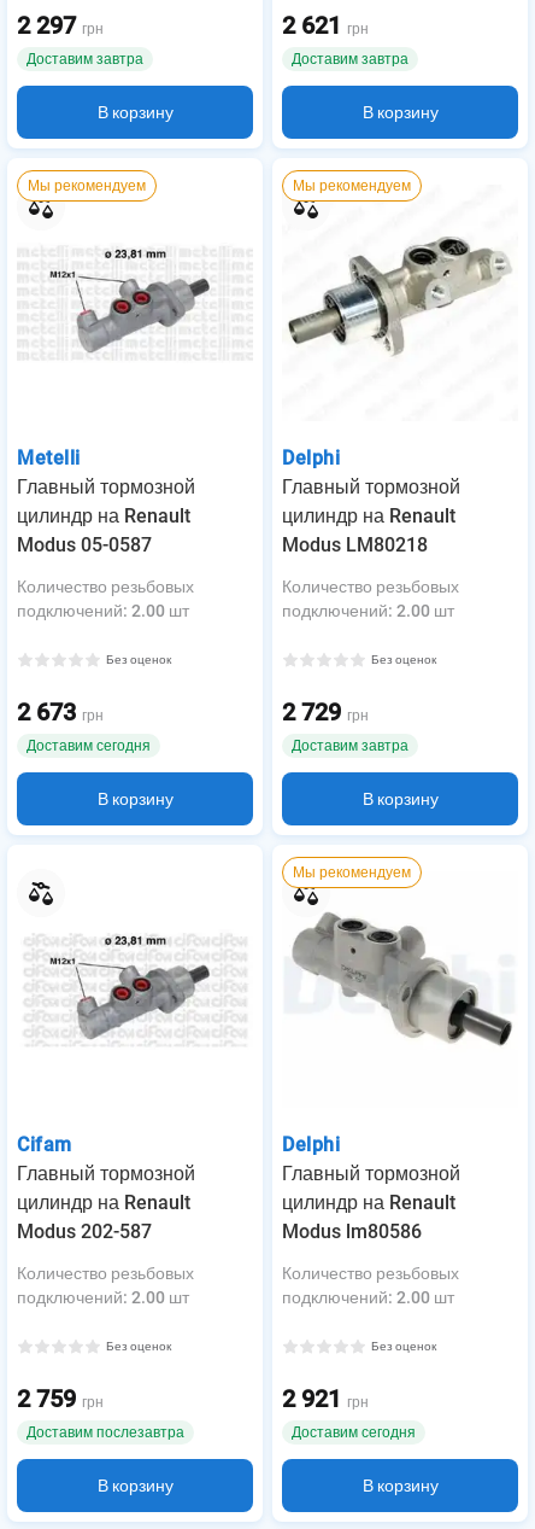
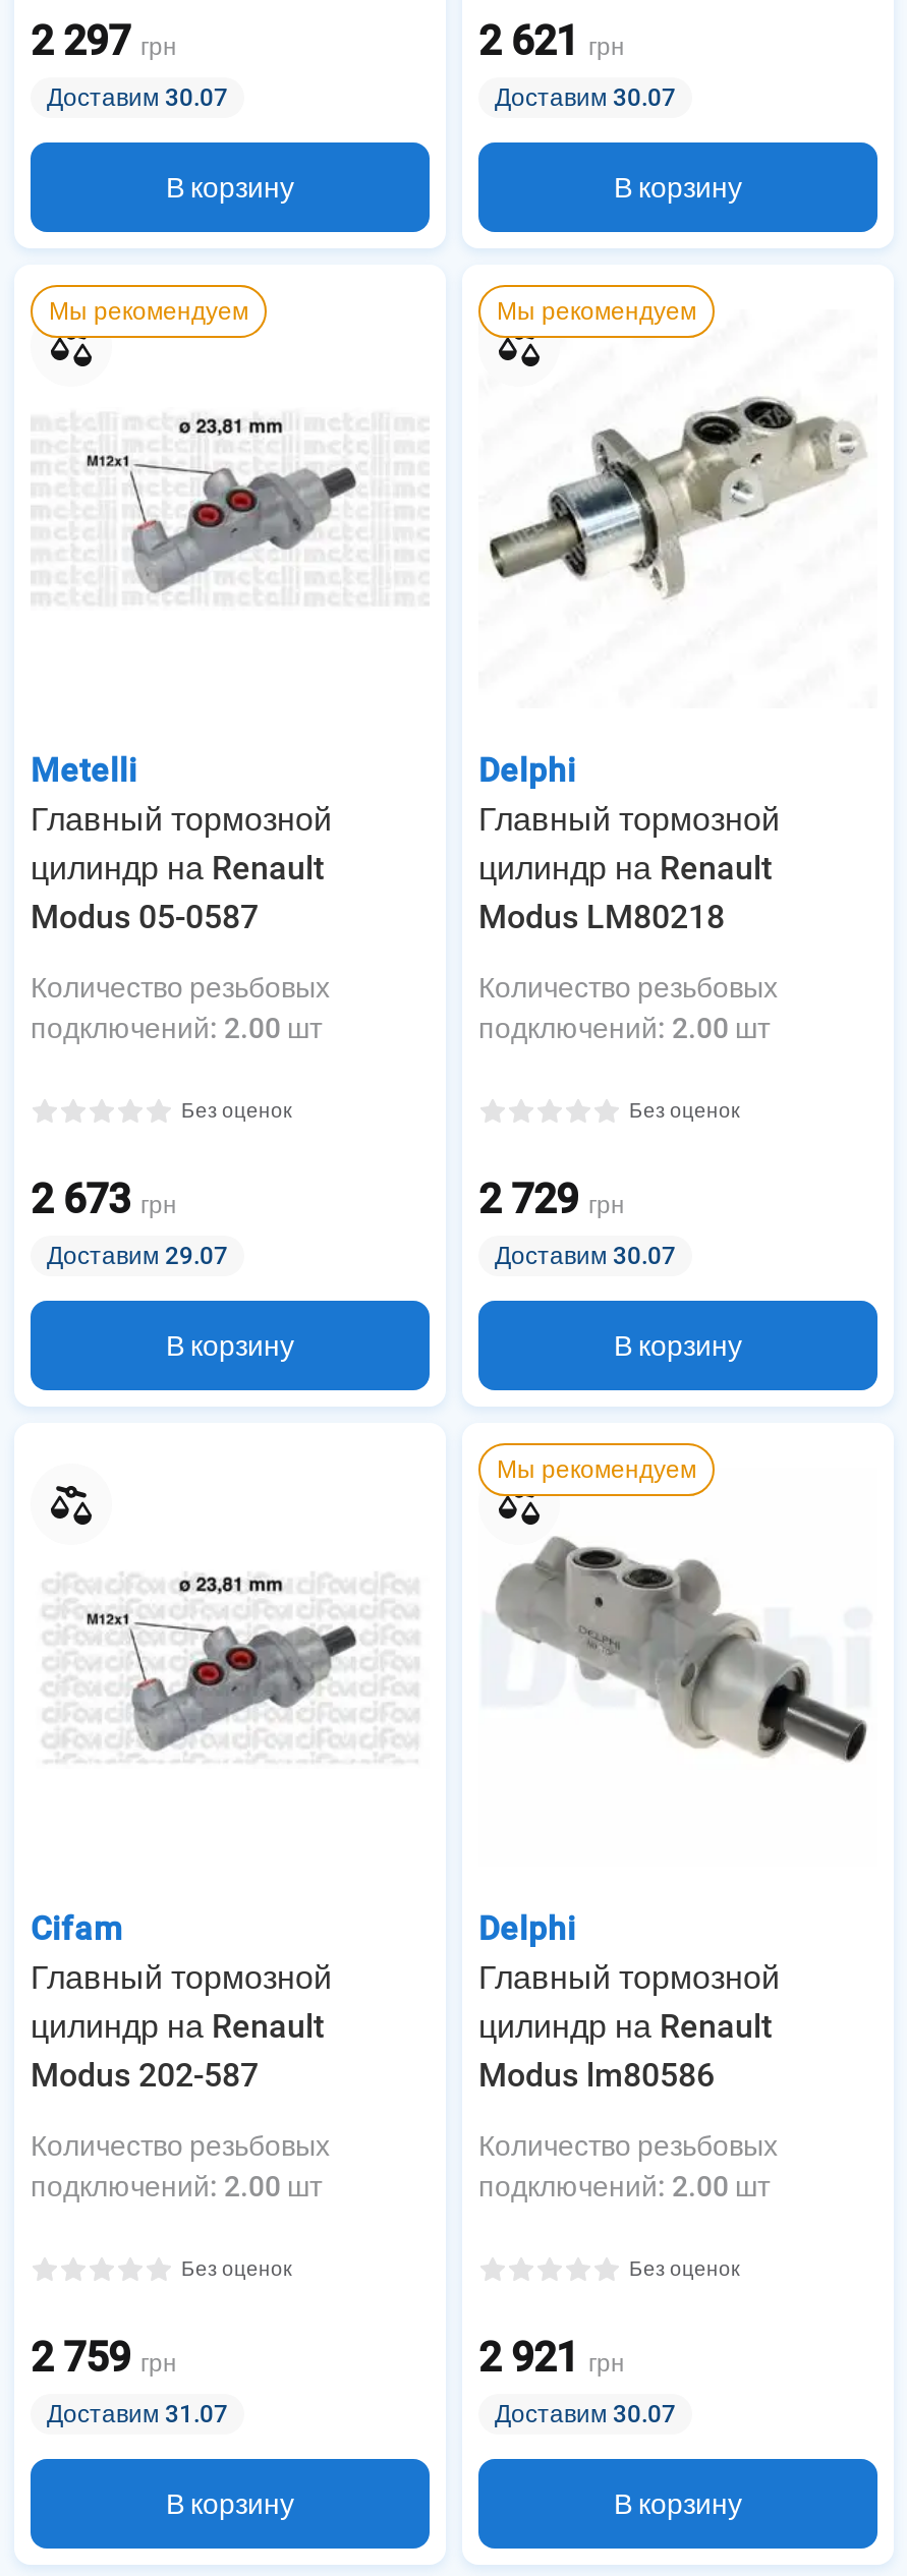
[27,51,143,68] Доставим завтра -> [47,83,228,112] Доставим 30.07
[292,51,408,68] Доставим завтра -> [495,83,676,112] Доставим 30.07
[27,737,151,754] Доставим сегодня -> [47,1242,228,1270] Доставим 29.07
[292,737,408,754] Доставим завтра -> [495,1242,676,1270] Доставим 30.07
[27,1424,184,1441] Доставим послезавтра -> [47,2400,228,2428] Доставим 31.07
[292,1424,416,1441] Доставим сегодня -> [495,2400,676,2428] Доставим 30.07

